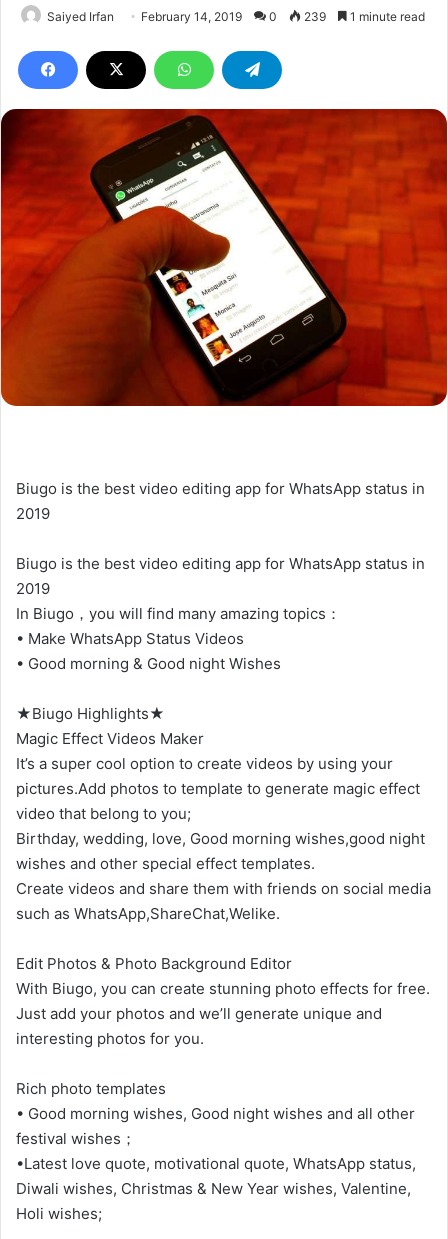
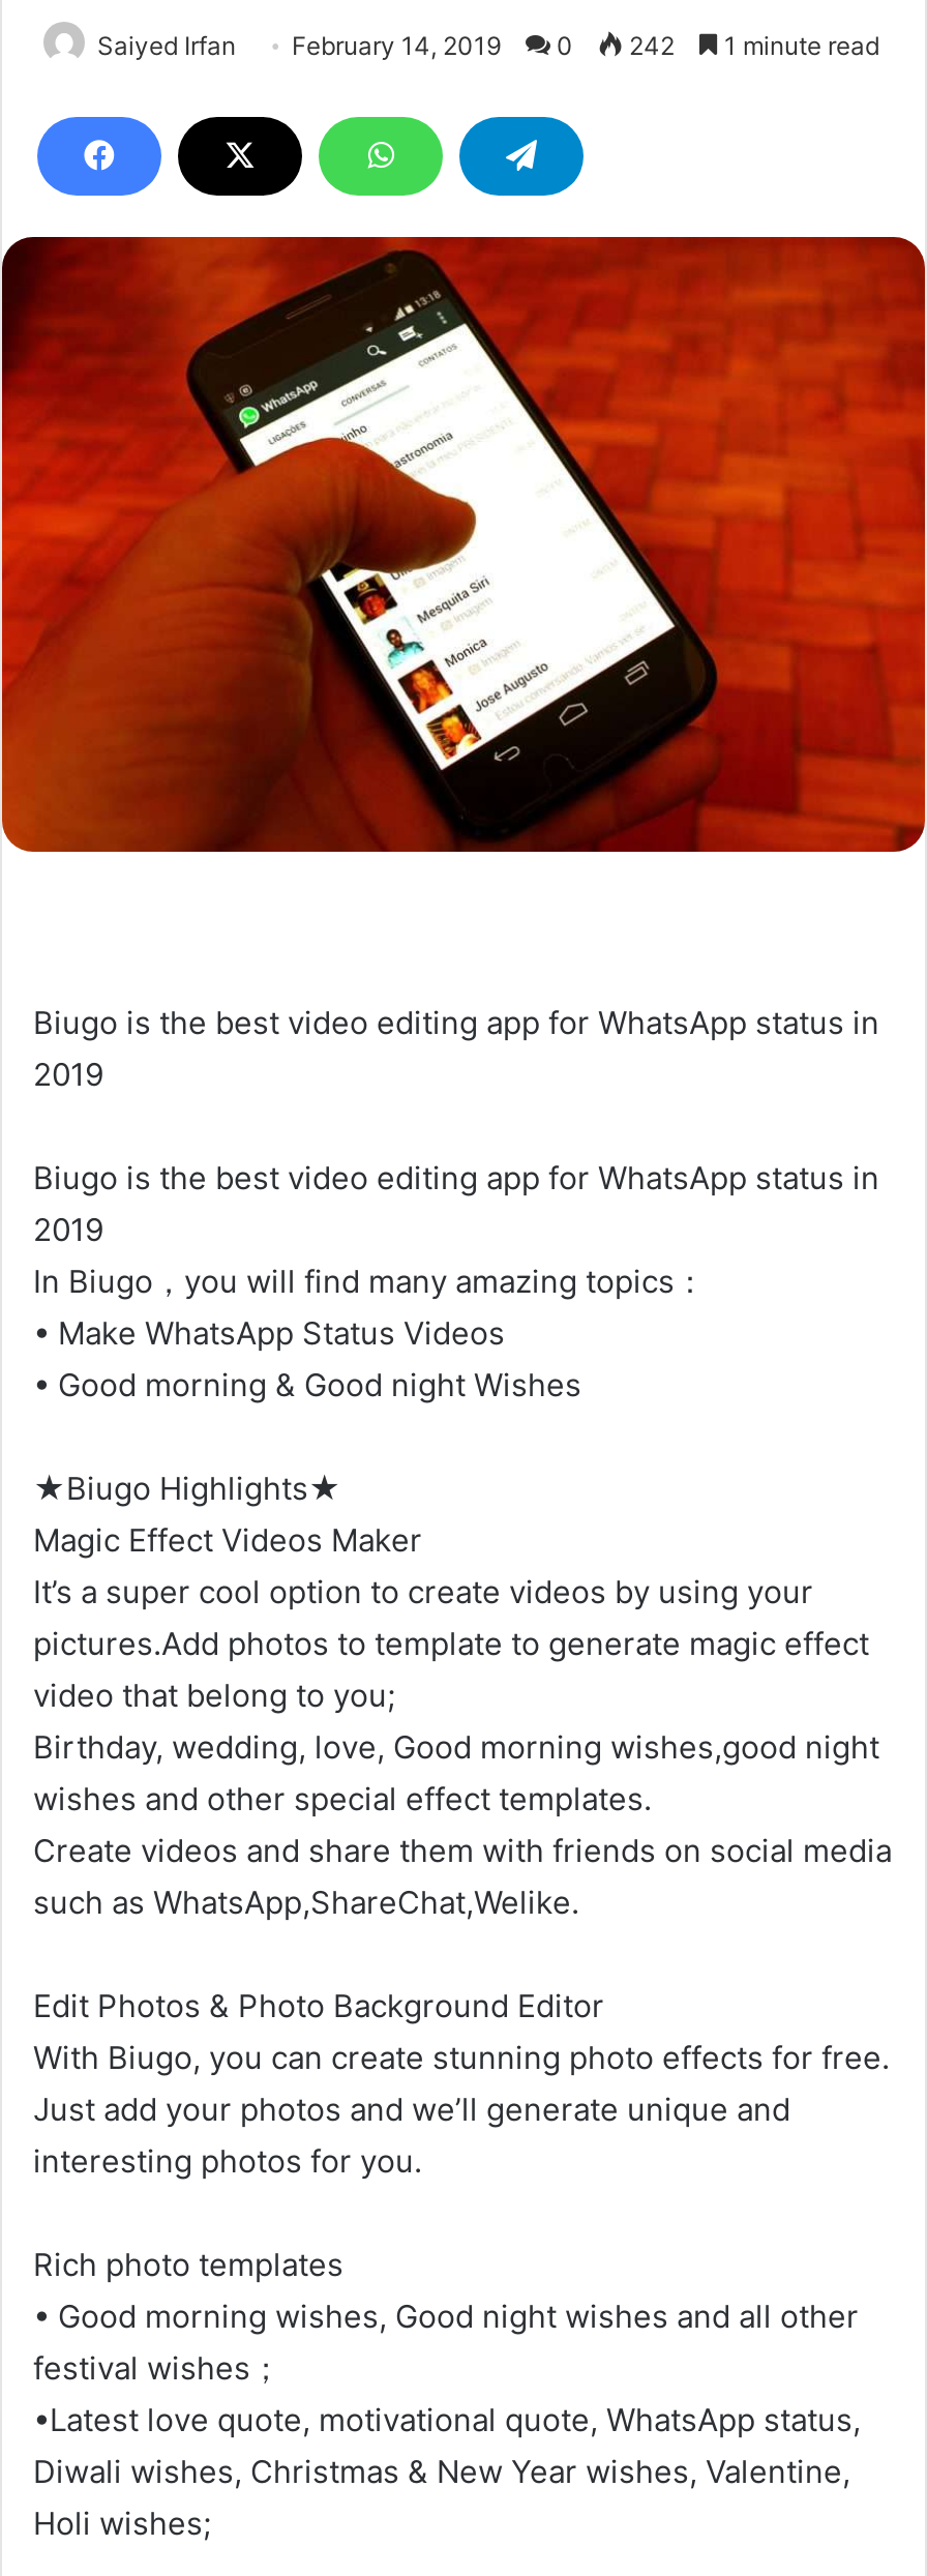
[47,8,425,23] Saiyed Irfan February 14, 2019 0 239 1 minute read -> [97,29,879,60] Saiyed Irfan February 14, 2019 0 242 1 minute read

